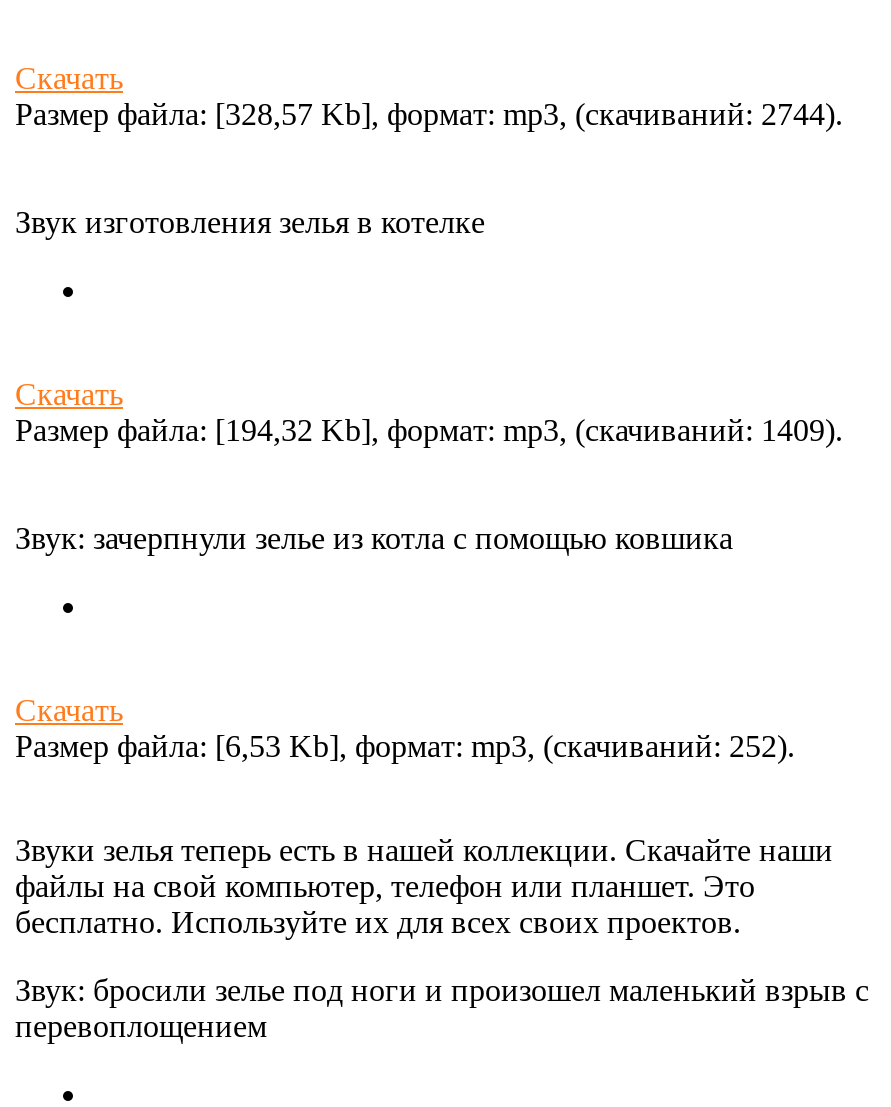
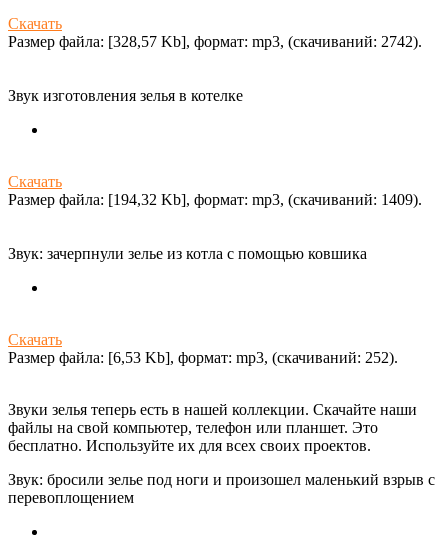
[15,97,843,131] Размер файла: [328,57 Kb], формат: mp3, (cкачиваний: 2744). -> [8,33,422,50] Размер файла: [328,57 Kb], формат: mp3, (cкачиваний: 2742).

